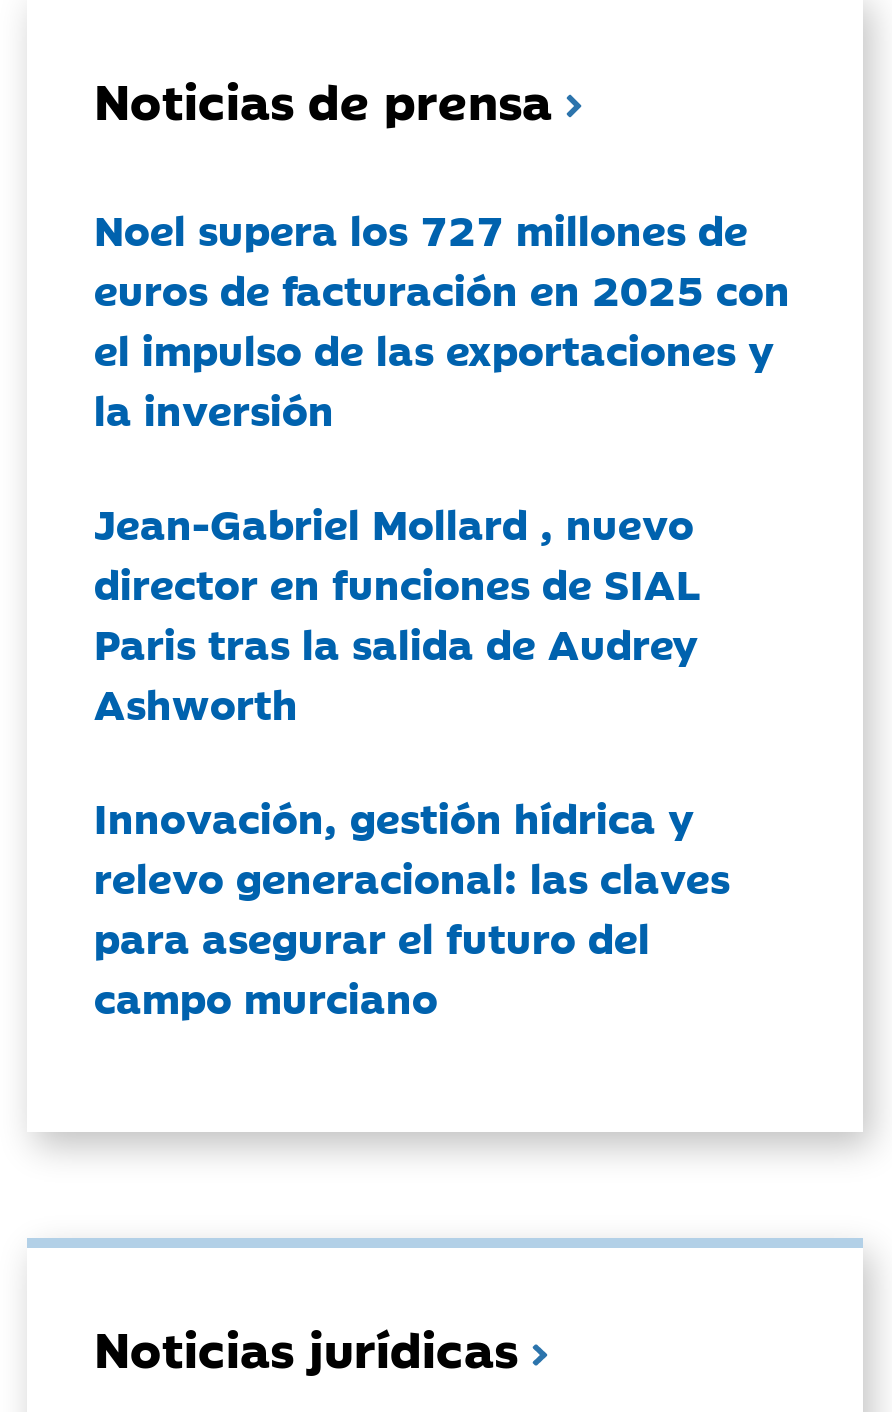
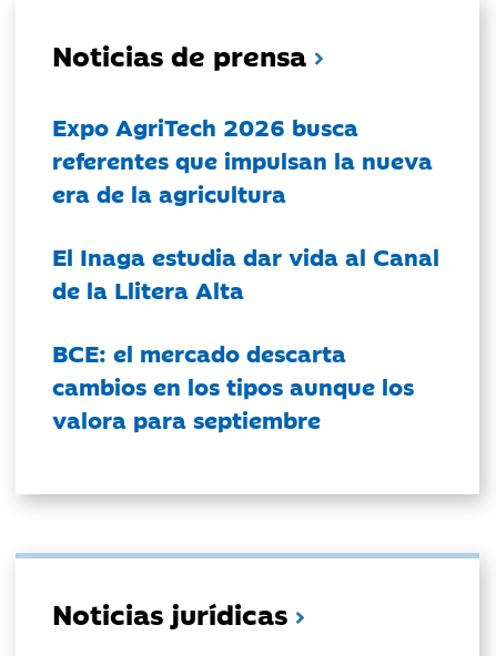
[94,198,790,438] Noel supera los 727 millones de | euros de facturación en 2025 con | el impulso de las exportaciones y | la inversión -> [52,110,433,210] Expo AgriTech 2026 busca | referentes que impulsan la nueva | era de la agricultura
[94,492,700,732] Jean-Gabriel Mollard , nuevo | director en funciones de SIAL | Paris tras la salida de Audrey | Ashworth -> [52,239,440,306] El Inaga estudia dar vida al Canal | de la Llitera Alta
[94,785,730,1025] Innovación, gestión hídrica y | relevo generacional: las claves | para asegurar el futuro del | campo murciano -> [52,335,414,435] BCE: el mercado descarta | cambios en los tipos aunque los | valora para septiembre

